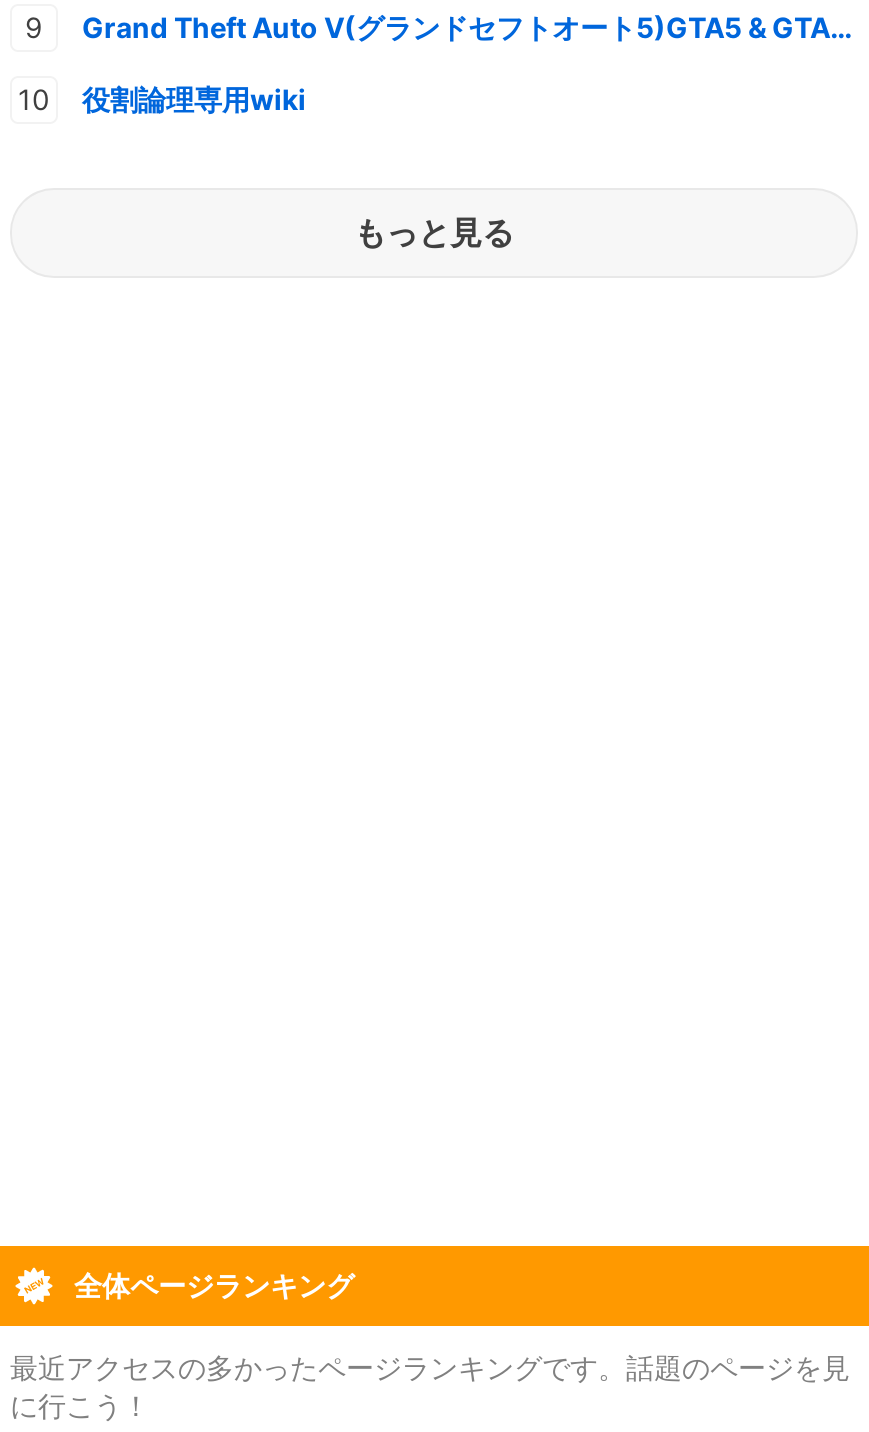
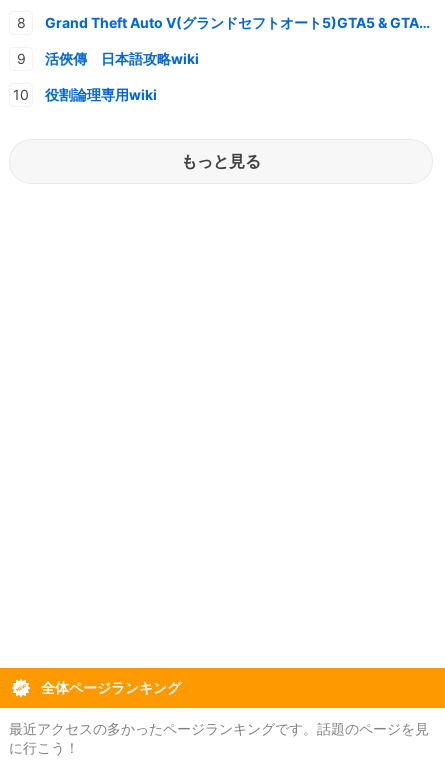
none -> [45,50,199,67] 活俠傳 日本語攻略wiki

